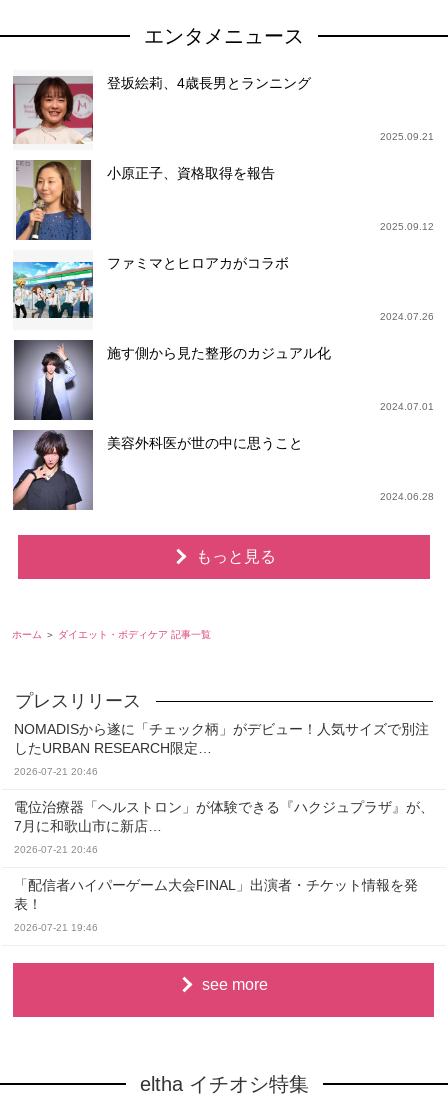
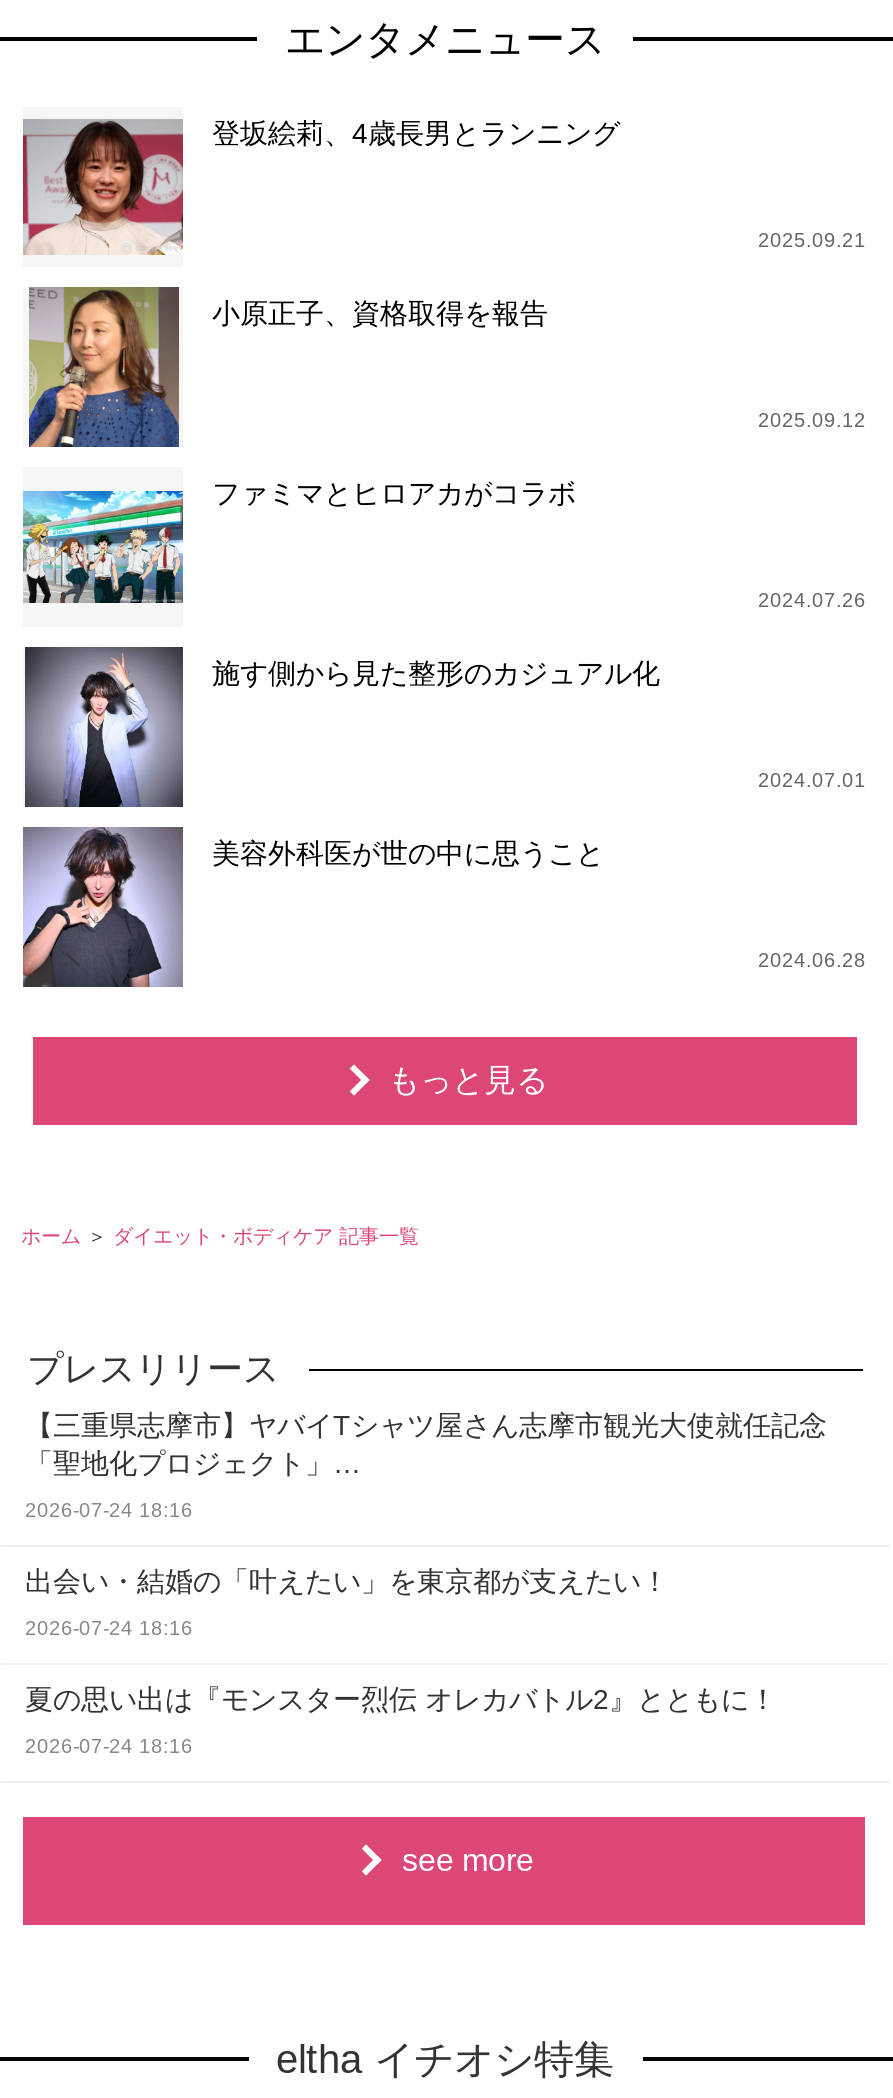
[14,721,429,756] NOMADISから遂に「チェック柄」がデビュー！人気サイズで別注 | したURBAN RESEARCH限定… -> [25,1409,827,1479] 【三重県志摩市】ヤバイTシャツ屋さん志摩市観光大使就任記念 | 「聖地化プロジェクト」…
[14,766,98,777] 2026-07-21 20:46 -> [25,1499,193,1521] 2026-07-24 18:16
[14,799,434,834] 電位治療器「ヘルストロン」が体験できる『ハクジュプラザ』が、 | 7月に和歌山市に新店… -> [25,1565,669,1597] 出会い・結婚の「叶えたい」を東京都が支えたい！
[14,844,98,855] 2026-07-21 20:46 -> [25,1617,193,1639] 2026-07-24 18:16
[14,877,418,912] 「配信者ハイパーゲーム大会FINAL」出演者・チケット情報を発 | 表！ -> [25,1683,777,1715] 夏の思い出は『モンスター烈伝 オレカバトル2』とともに！
[14,922,98,933] 2026-07-21 19:46 -> [25,1735,193,1757] 2026-07-24 18:16

